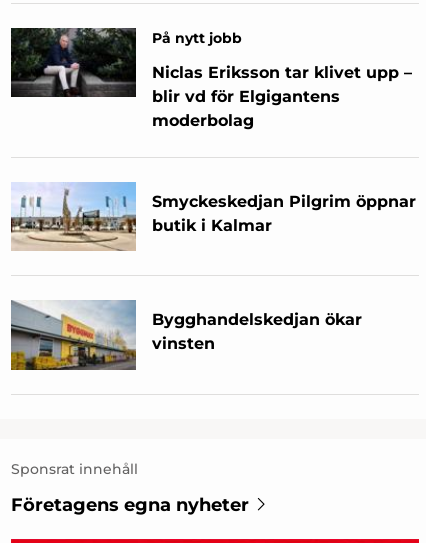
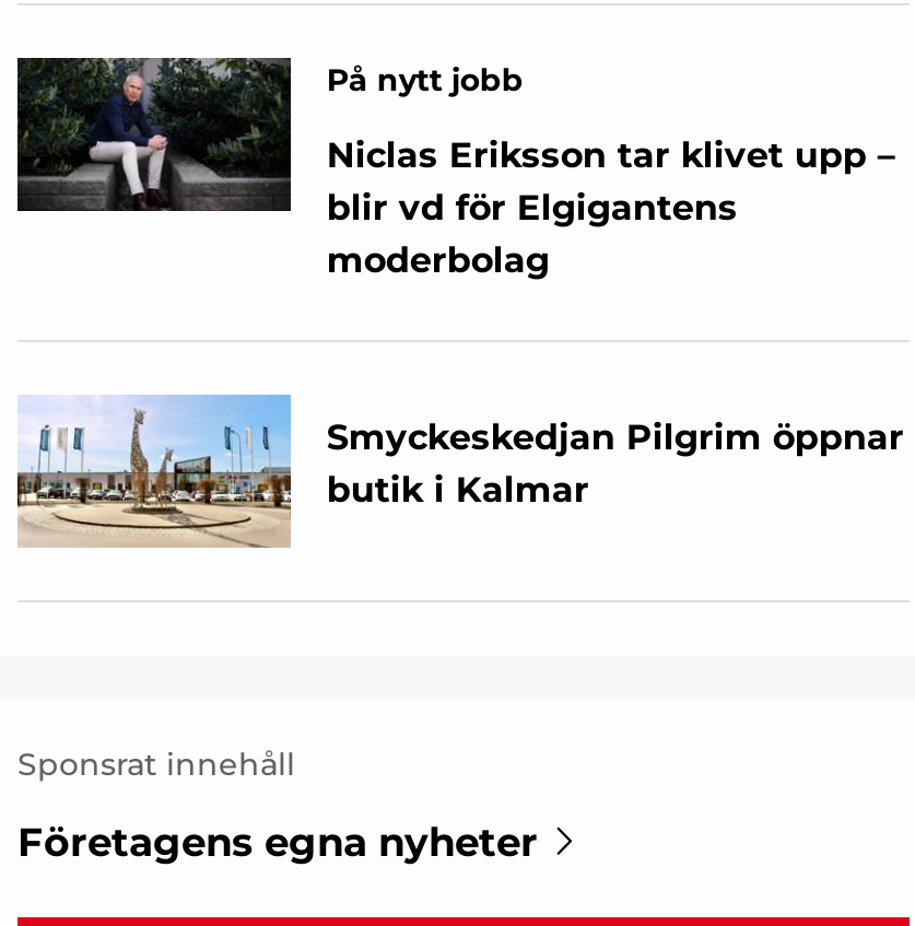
[10,300,362,371] [image] | Bygghandelskedjan ökar | vinsten -> none

